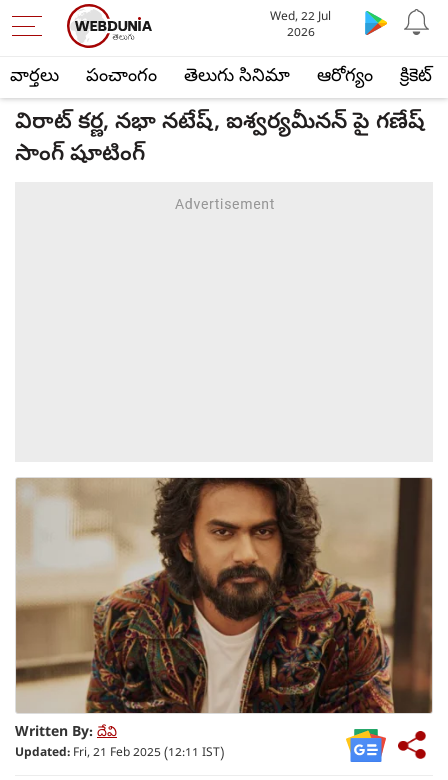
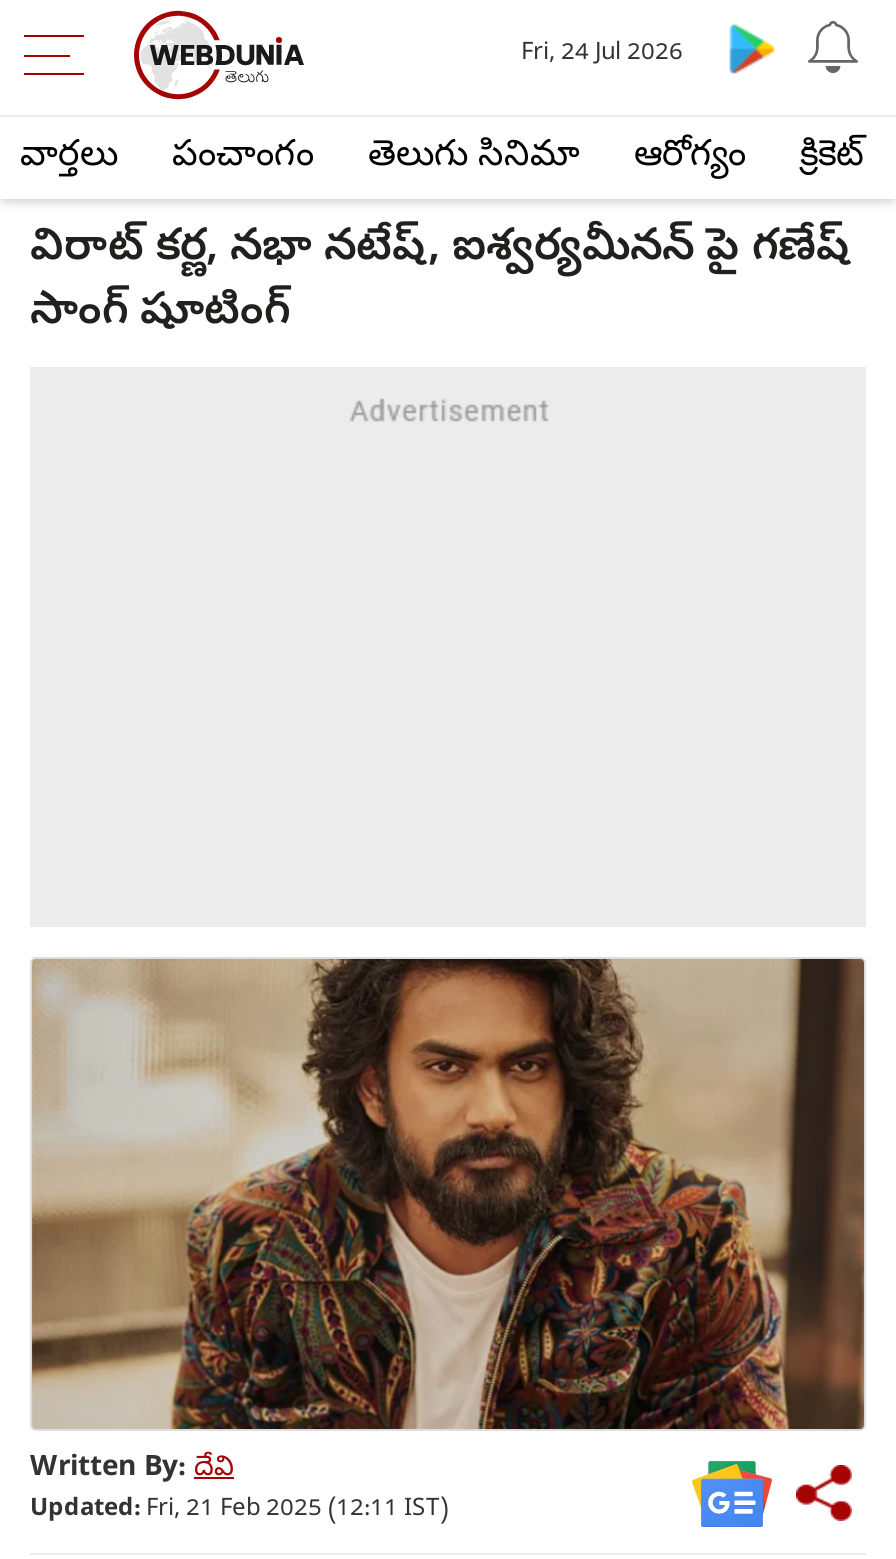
[270,10,331,42] Wed, 22 Jul | 2026 -> [521,39,683,71] Fri, 24 Jul 2026

